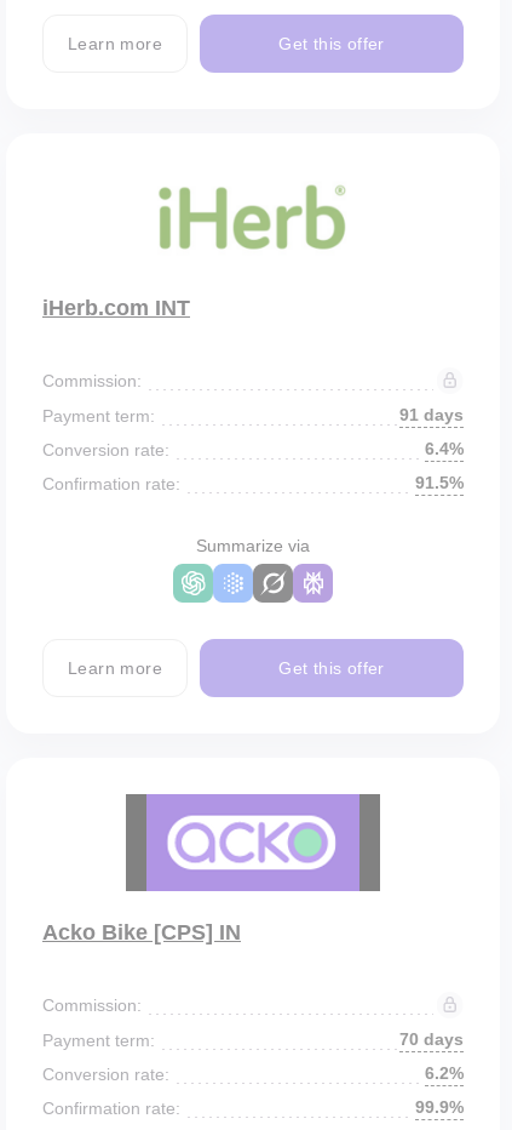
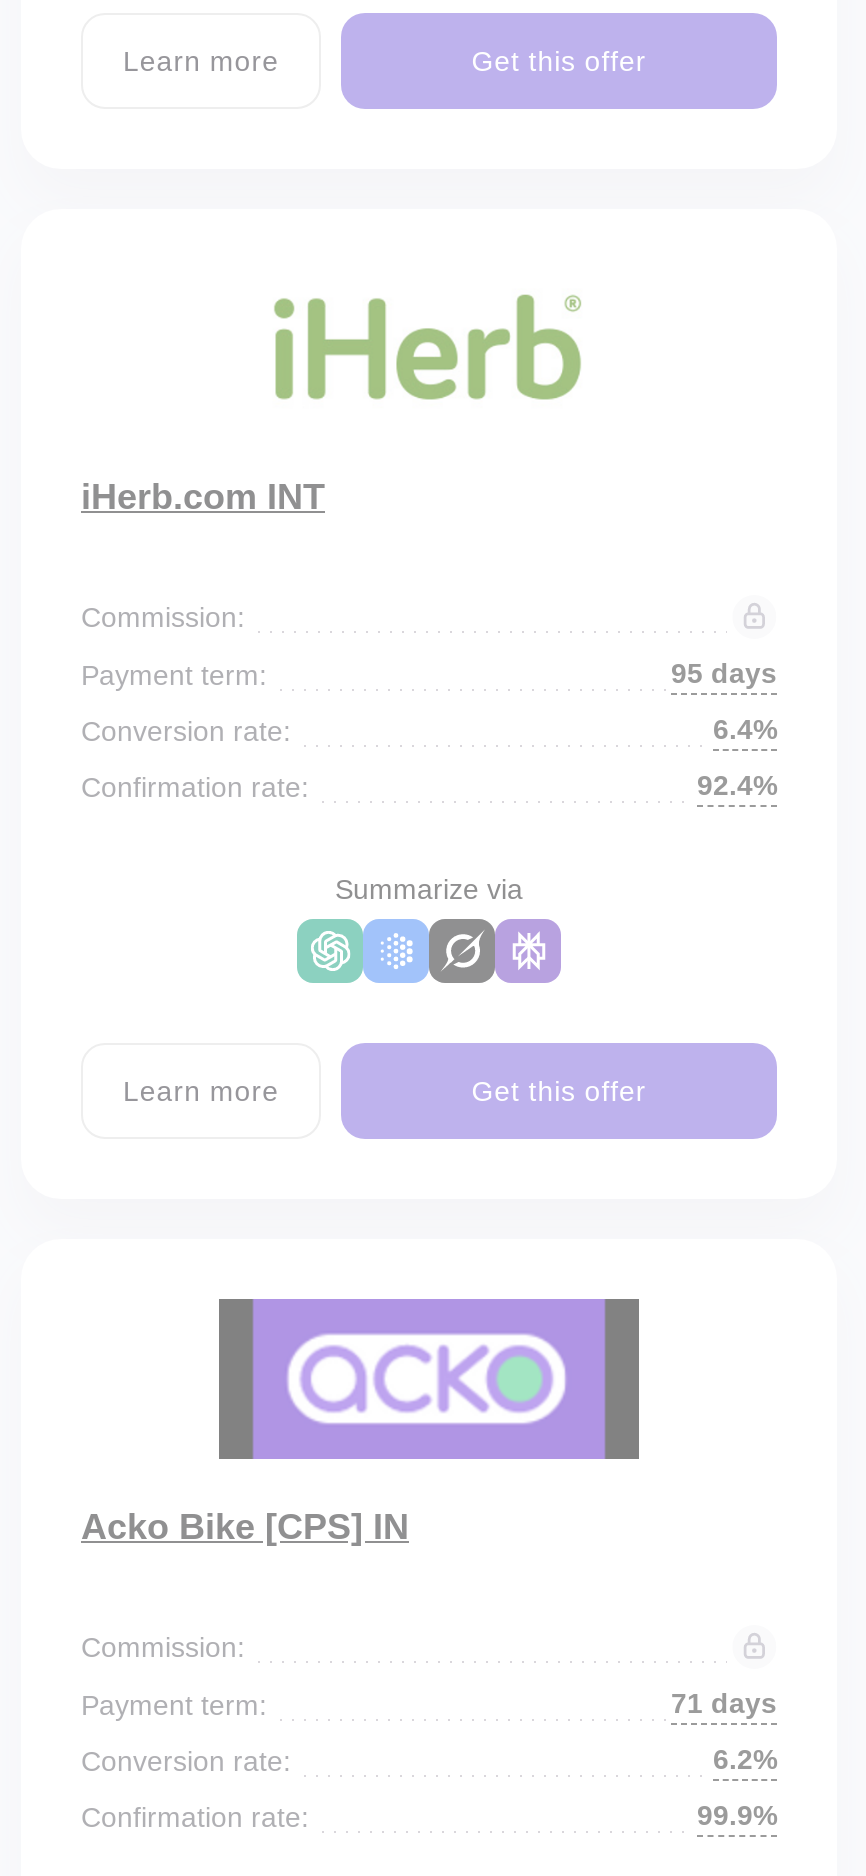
[399,405,464,424] 91 days -> [671,657,777,689] 95 days
[415,473,464,492] 91.5% -> [697,769,777,801] 92.4%
[399,1029,464,1049] 70 days -> [671,1687,777,1719] 71 days

